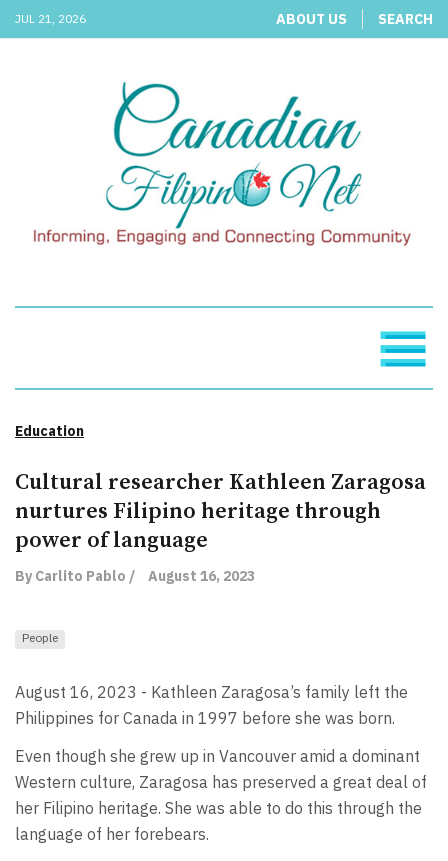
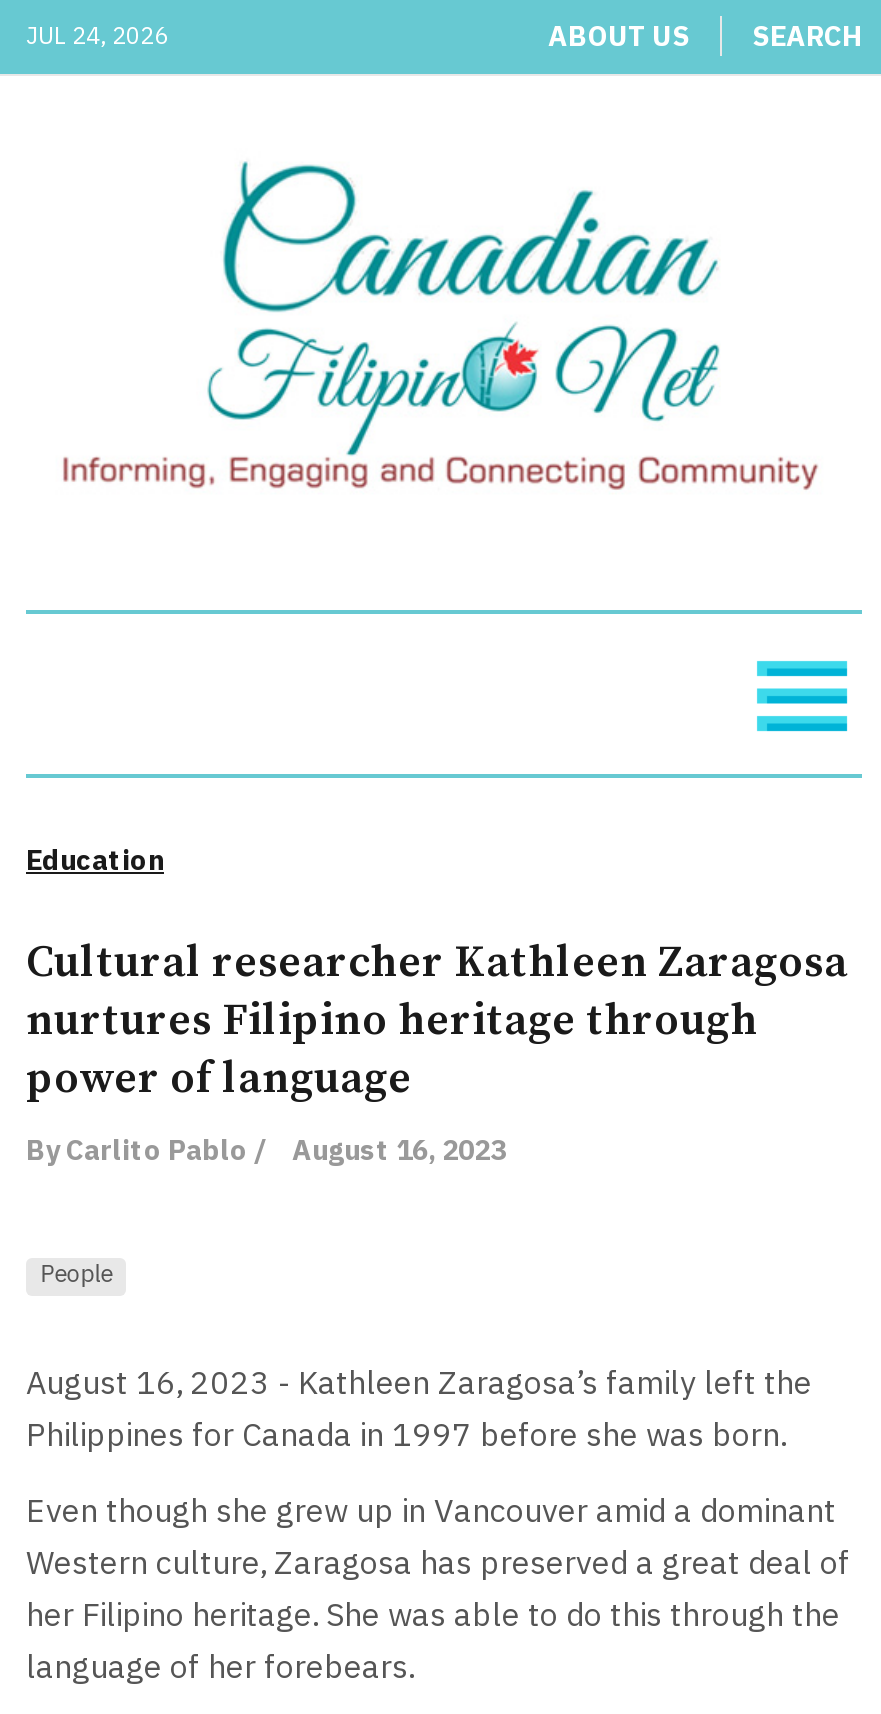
[15,10,86,25] JUL 21, 2026 -> [26,19,168,49] JUL 24, 2026

